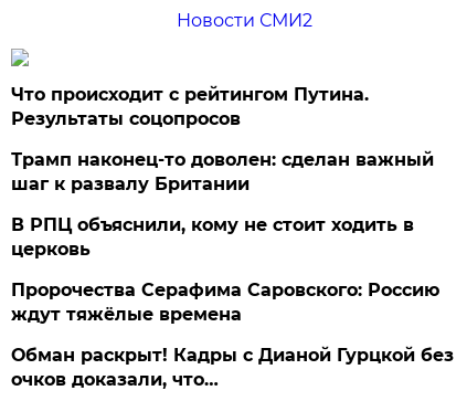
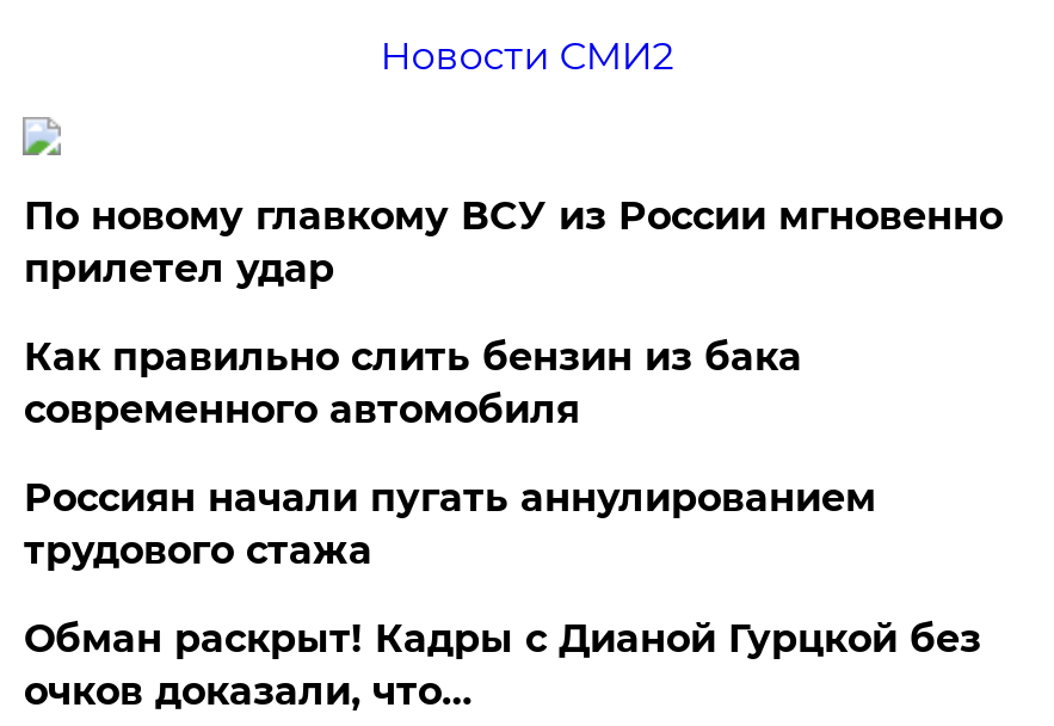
[11,84,440,325] Что происходит с рейтингом Путина. | Результаты соцопросов | Трамп наконец-то доволен: сделан важный | шаг к развалу Британии | В РПЦ объяснили, кому не стоит ходить в | церковь | Пророчества Серафима Саровского: Россию | ждут тяжёлые времена -> [24,193,1002,573] По новому главкому ВСУ из России мгновенно | прилетел удар | Как правильно слить бензин из бака | современного автомобиля | Россиян начали пугать аннулированием | трудового стажа

